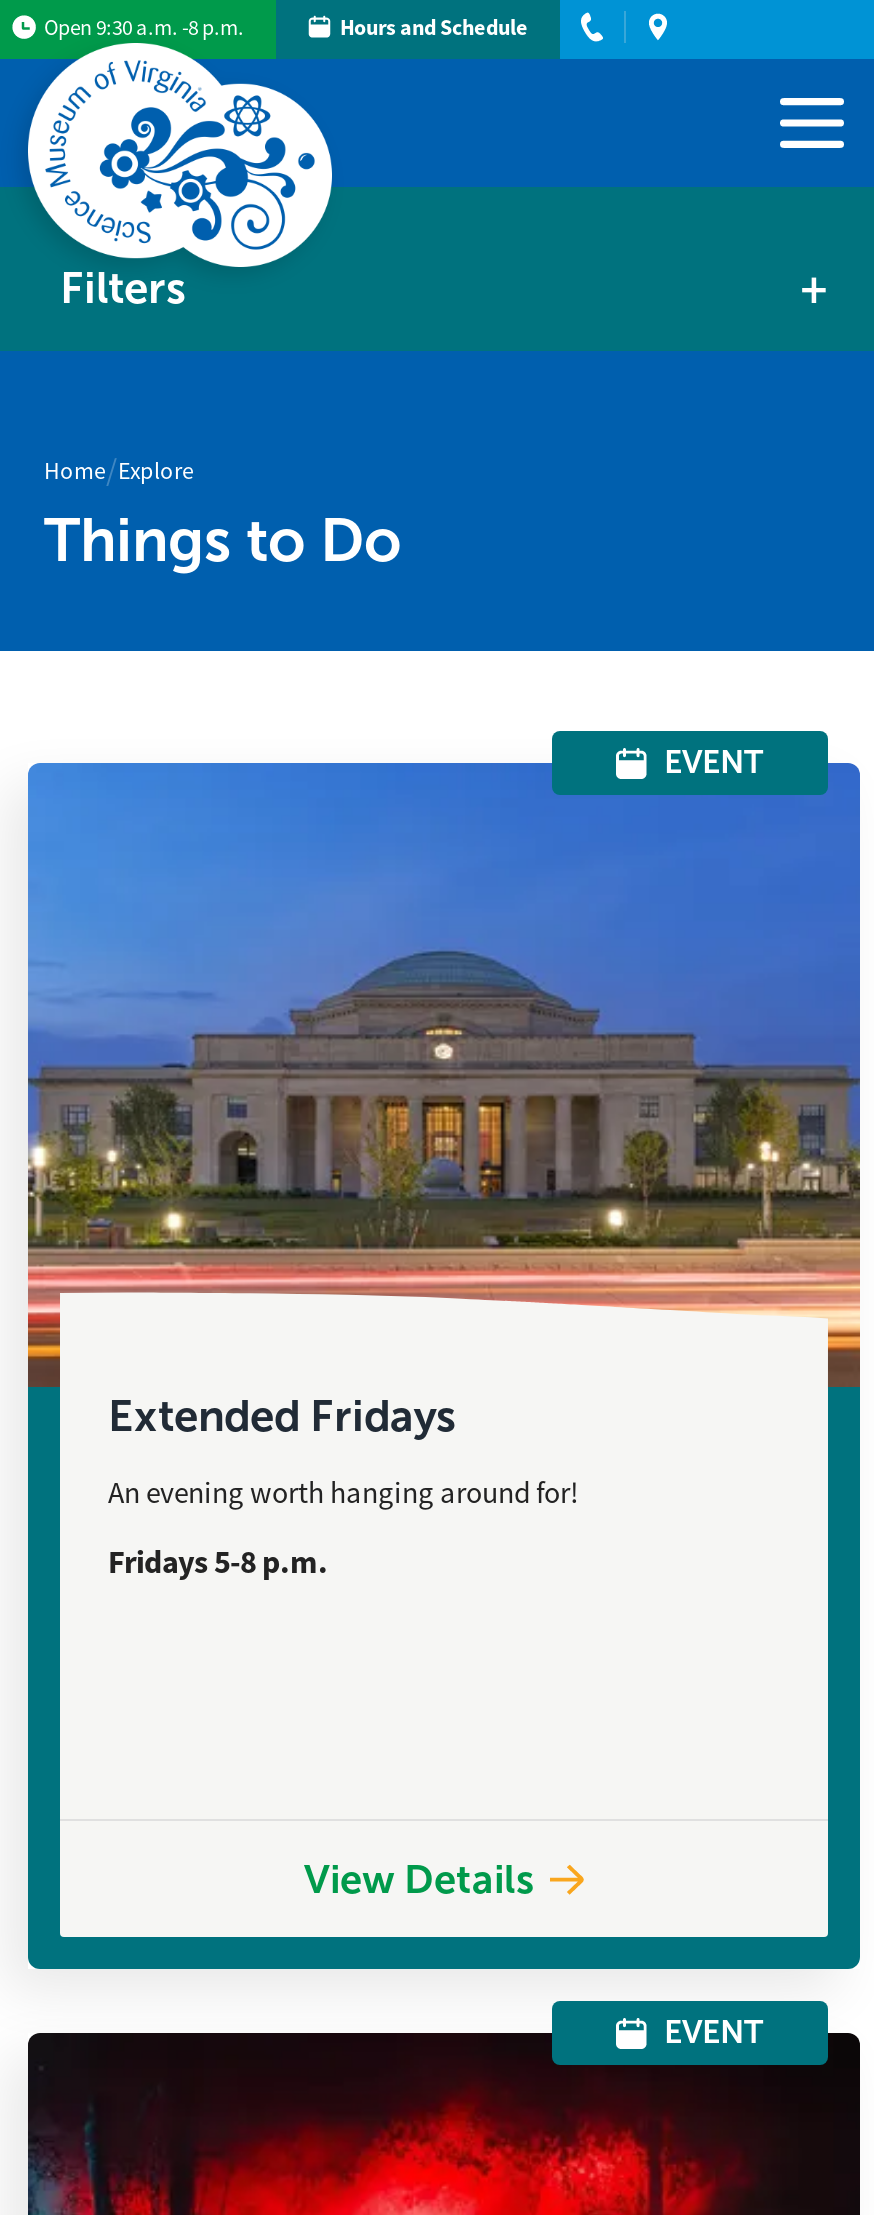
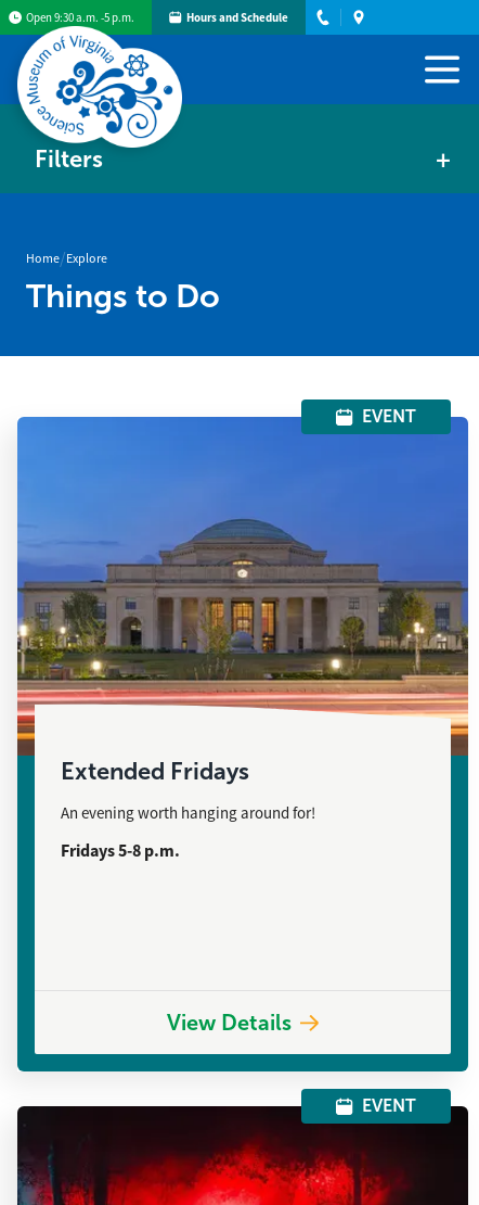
[44,12,244,40] Open 9:30 a.m. -8 p.m. -> [26,9,134,24] Open 9:30 a.m. -5 p.m.

